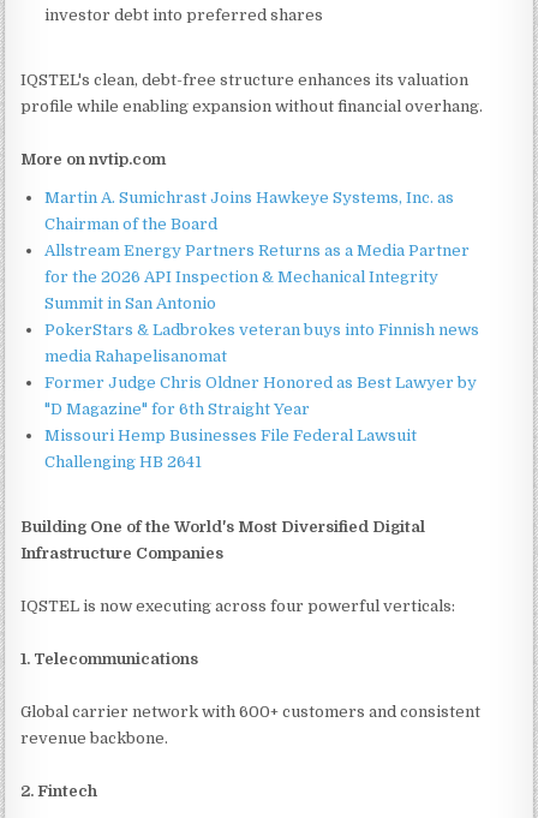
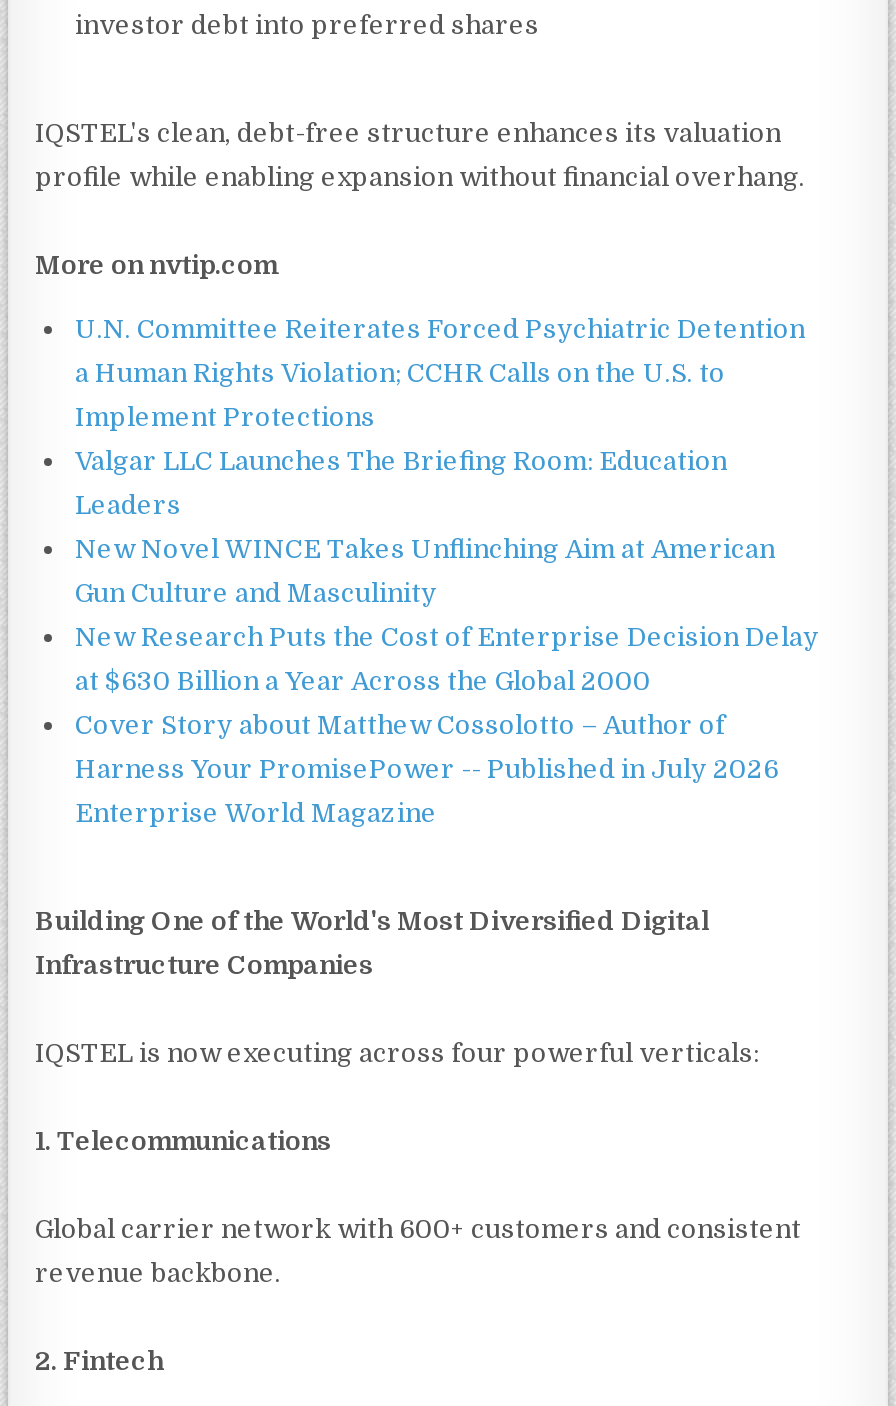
[45,188,480,471] Martin A. Sumichrast Joins Hawkeye Systems, Inc. as | Chairman of the Board | Allstream Energy Partners Returns as a Media Partner | for the 2026 API Inspection & Mechanical Integrity | Summit in San Antonio | PokerStars & Ladbrokes veteran buys into Finnish news | media Rahapelisanomat | Former Judge Chris Oldner Honored as Best Lawyer by | "D Magazine" for 6th Straight Year | Missouri Hemp Businesses File Federal Lawsuit | Challenging HB 2641 -> [75,314,819,828] U.N. Committee Reiterates Forced Psychiatric Detention | a Human Rights Violation; CCHR Calls on the U.S. to | Implement Protections | Valgar LLC Launches The Briefing Room: Education | Leaders | New Novel WINCE Takes Unflinching Aim at American | Gun Culture and Masculinity | New Research Puts the Cost of Enterprise Decision Delay | at $630 Billion a Year Across the Global 2000 | Cover Story about Matthew Cossolotto – Author of | Harness Your PromisePower -- Published in July 2026 | Enterprise World Magazine

